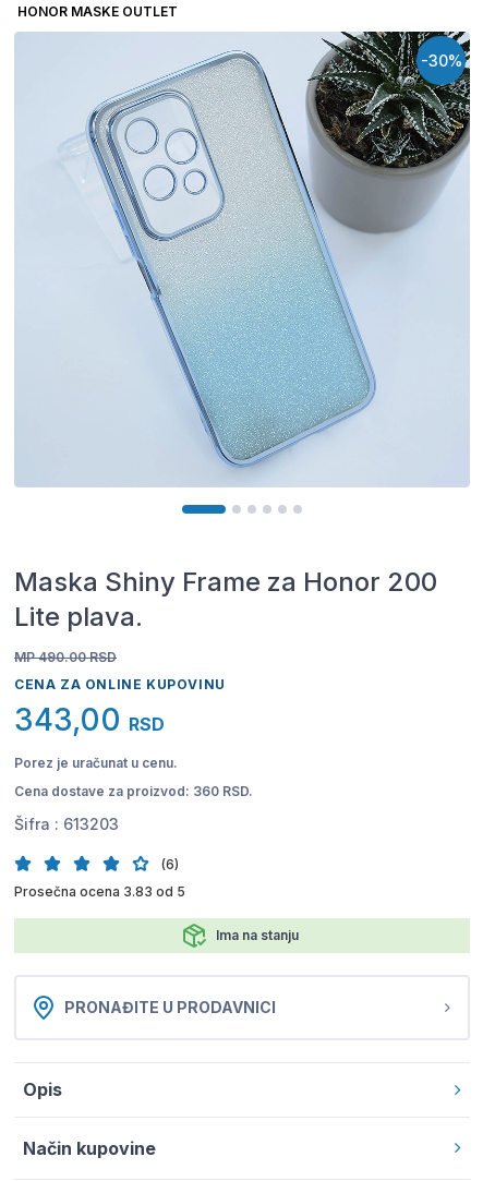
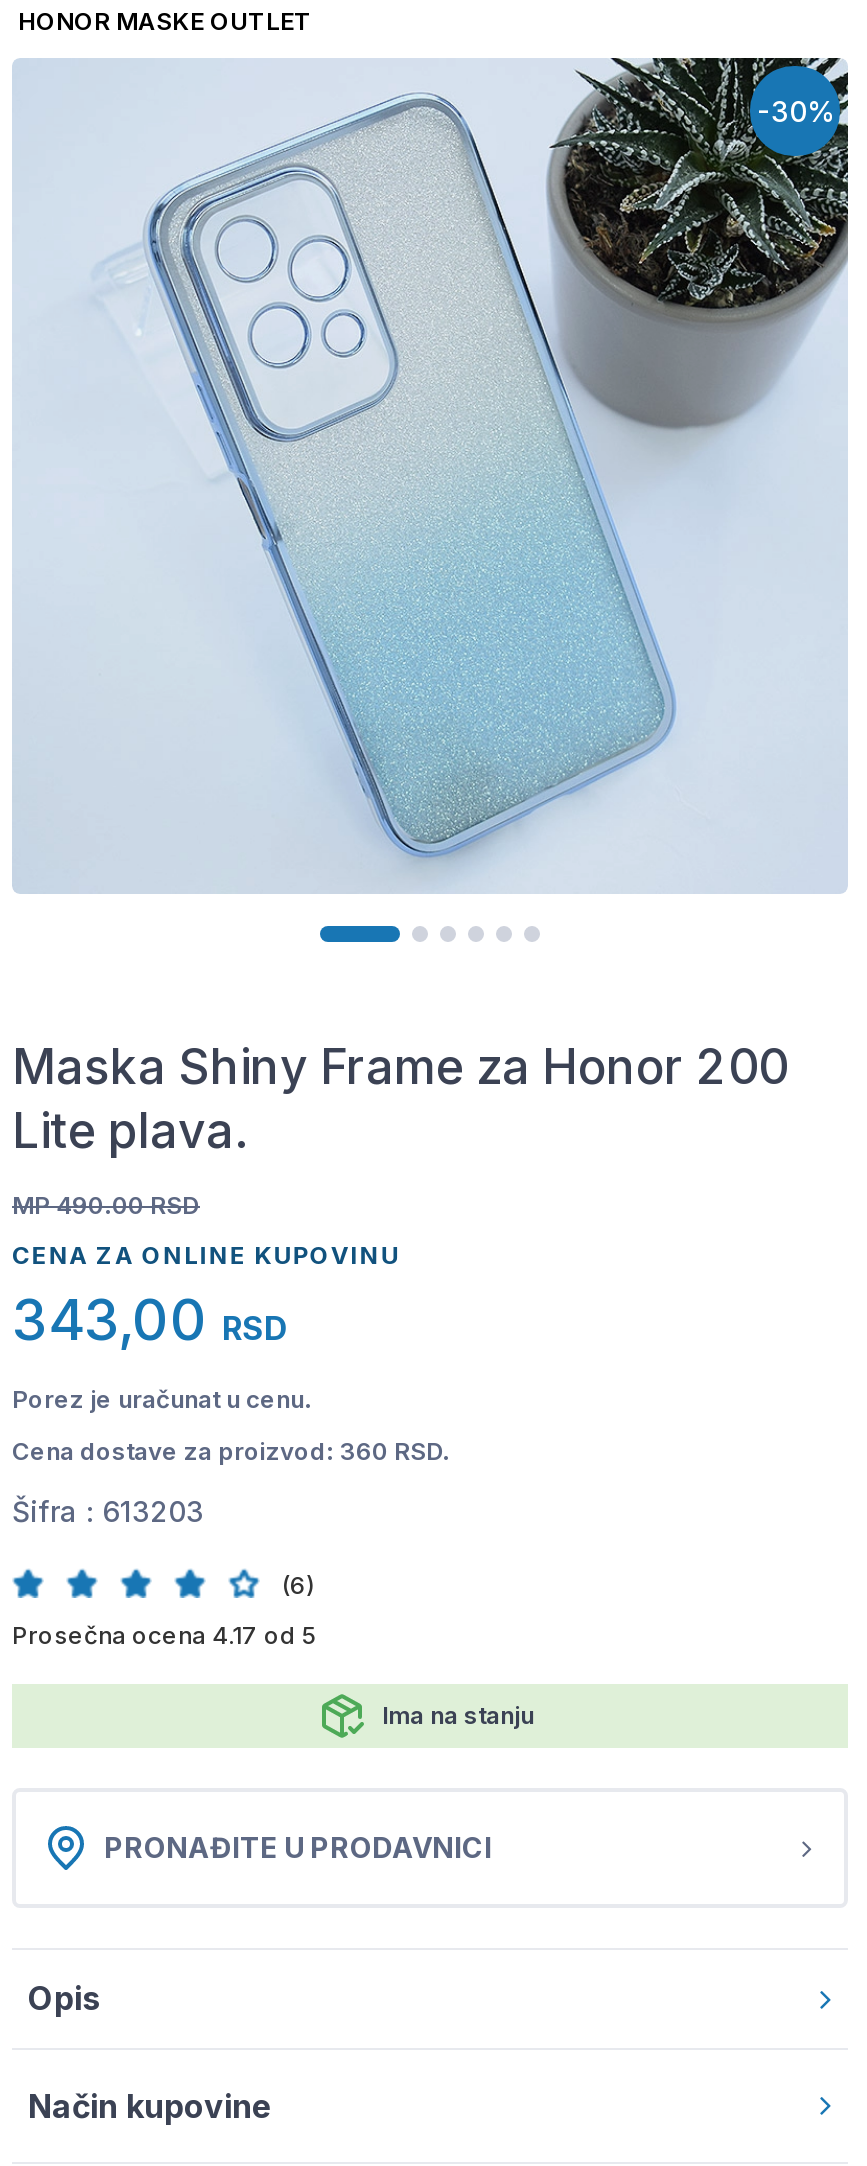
[14,883,185,900] Prosečna ocena 3.83 od 5 -> [12,1620,318,1650] Prosečna ocena 4.17 od 5

